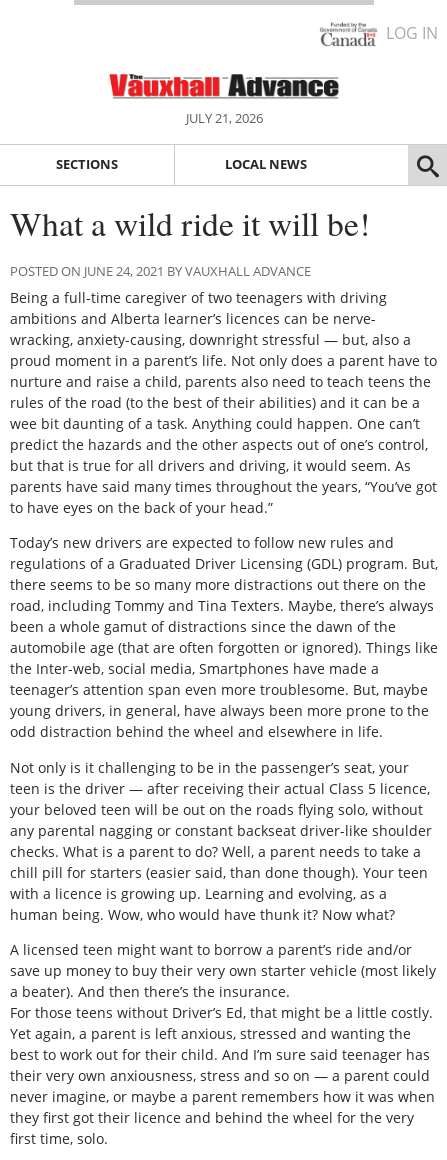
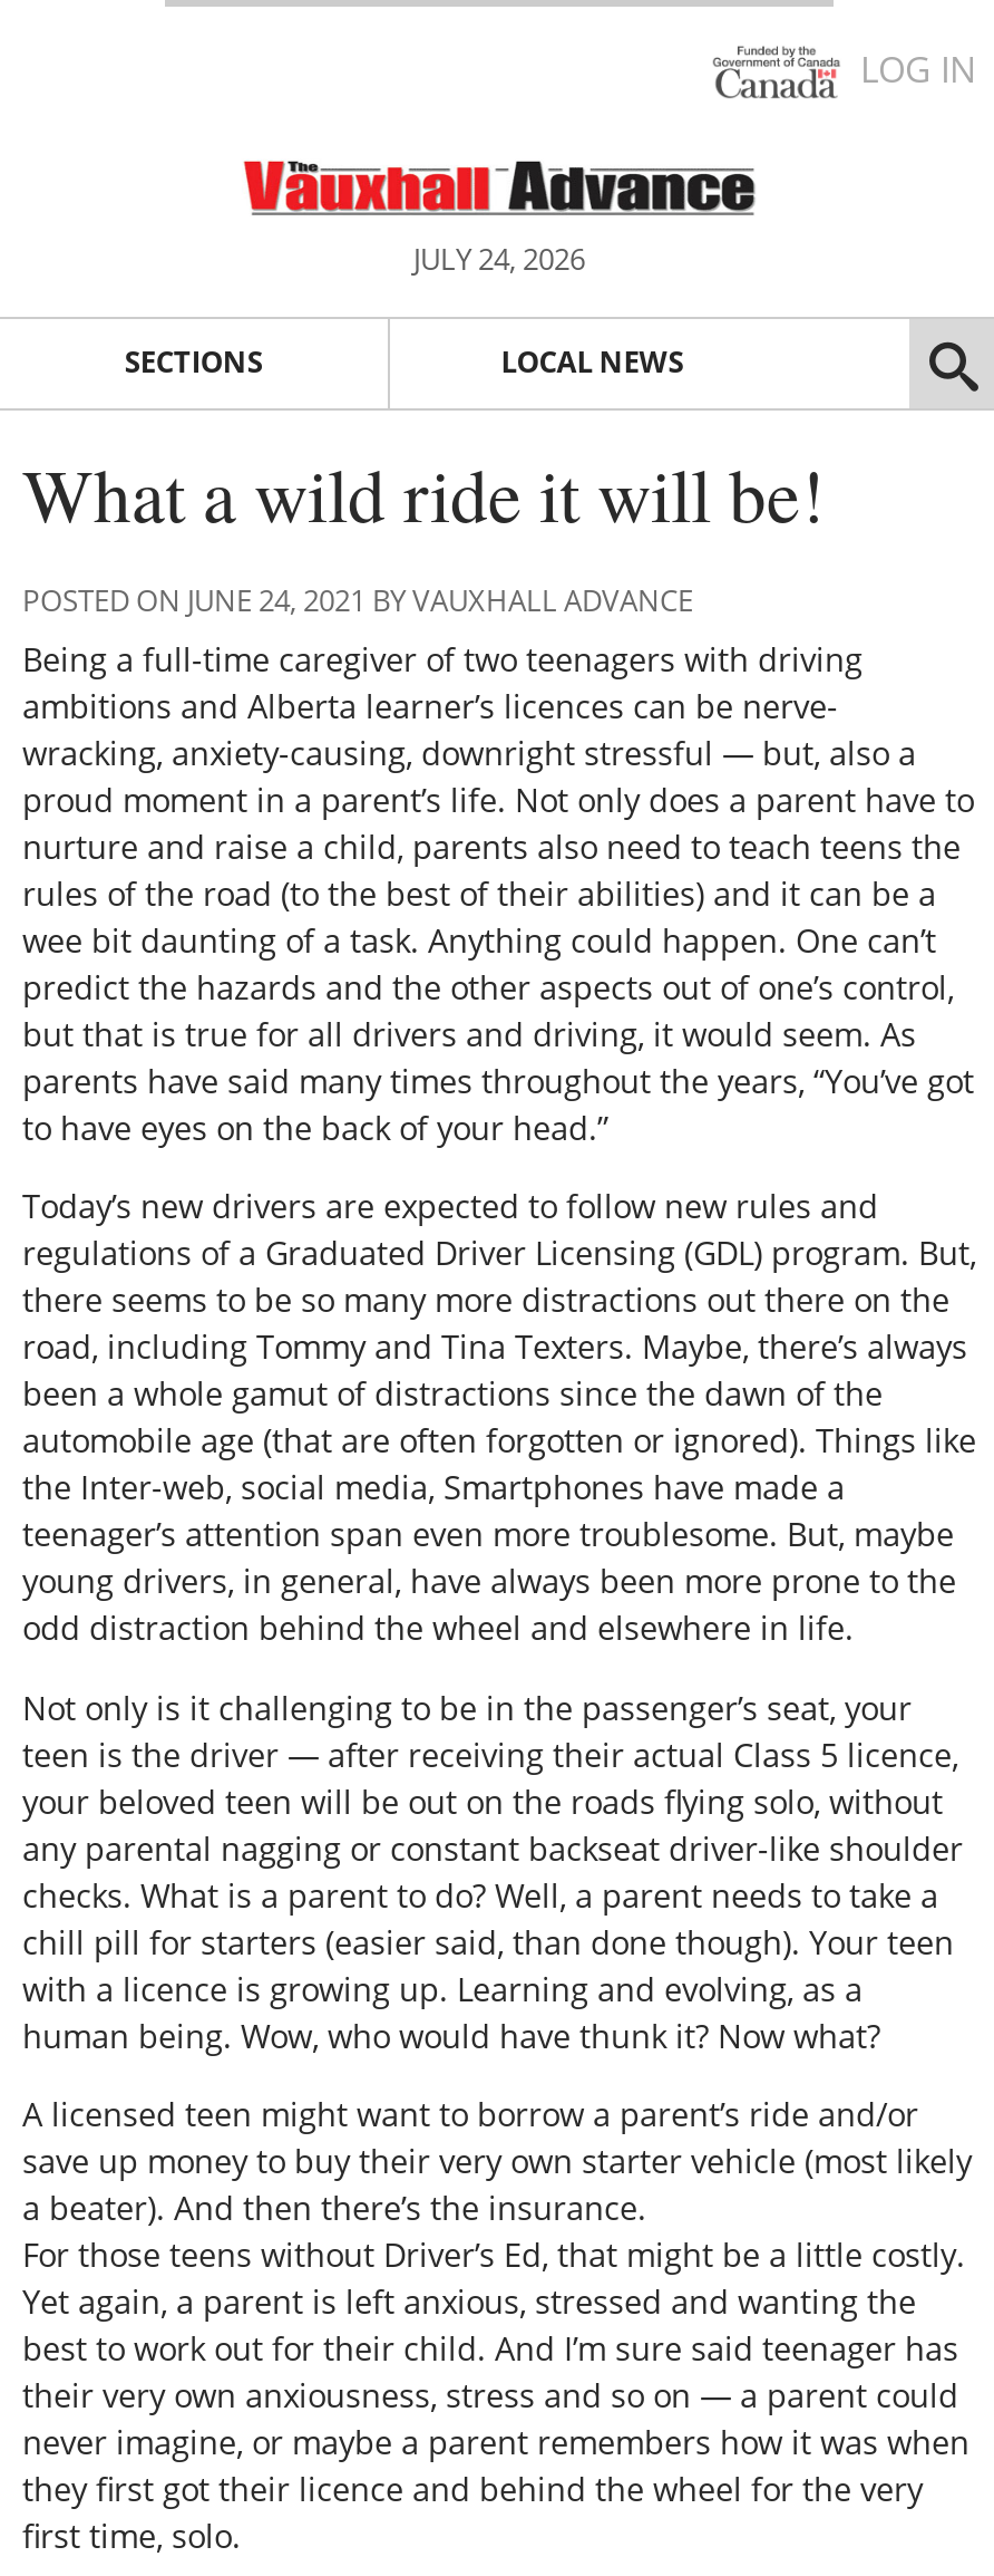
[185,109,262,127] JULY 21, 2026 -> [413,239,585,279] JULY 24, 2026

